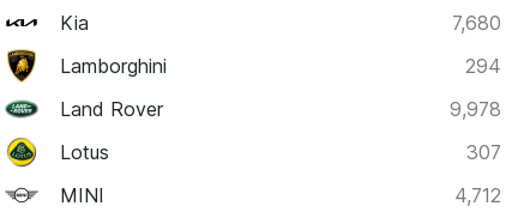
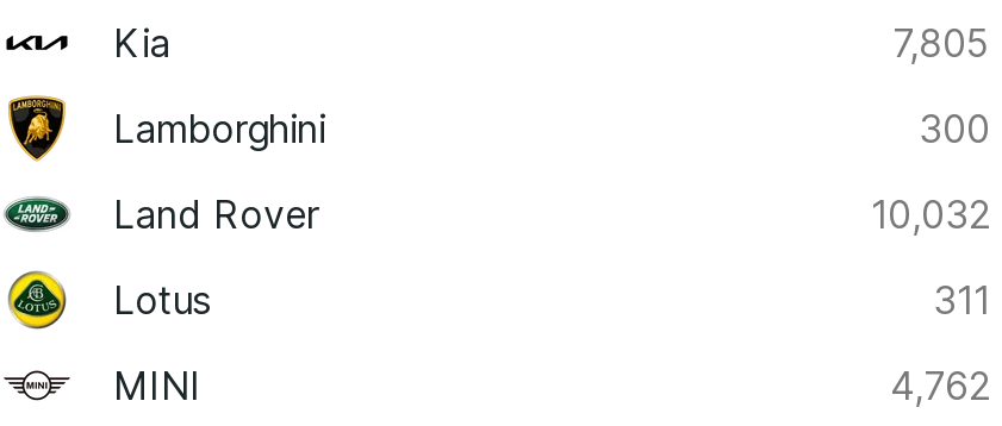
[452,10,501,34] 7,680 -> [892,18,990,65] 7,805
[465,53,501,77] 294 -> [919,104,990,151] 300
[450,96,501,120] 9,978 -> [871,189,990,237] 10,032
[466,140,501,163] 307 -> [933,275,990,322] 311
[454,183,501,207] 4,712 -> [890,361,990,408] 4,762

